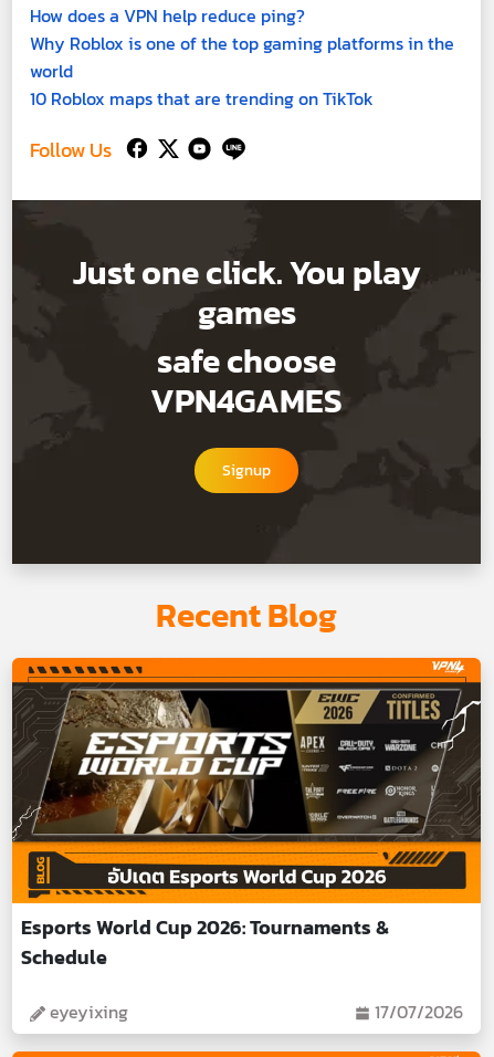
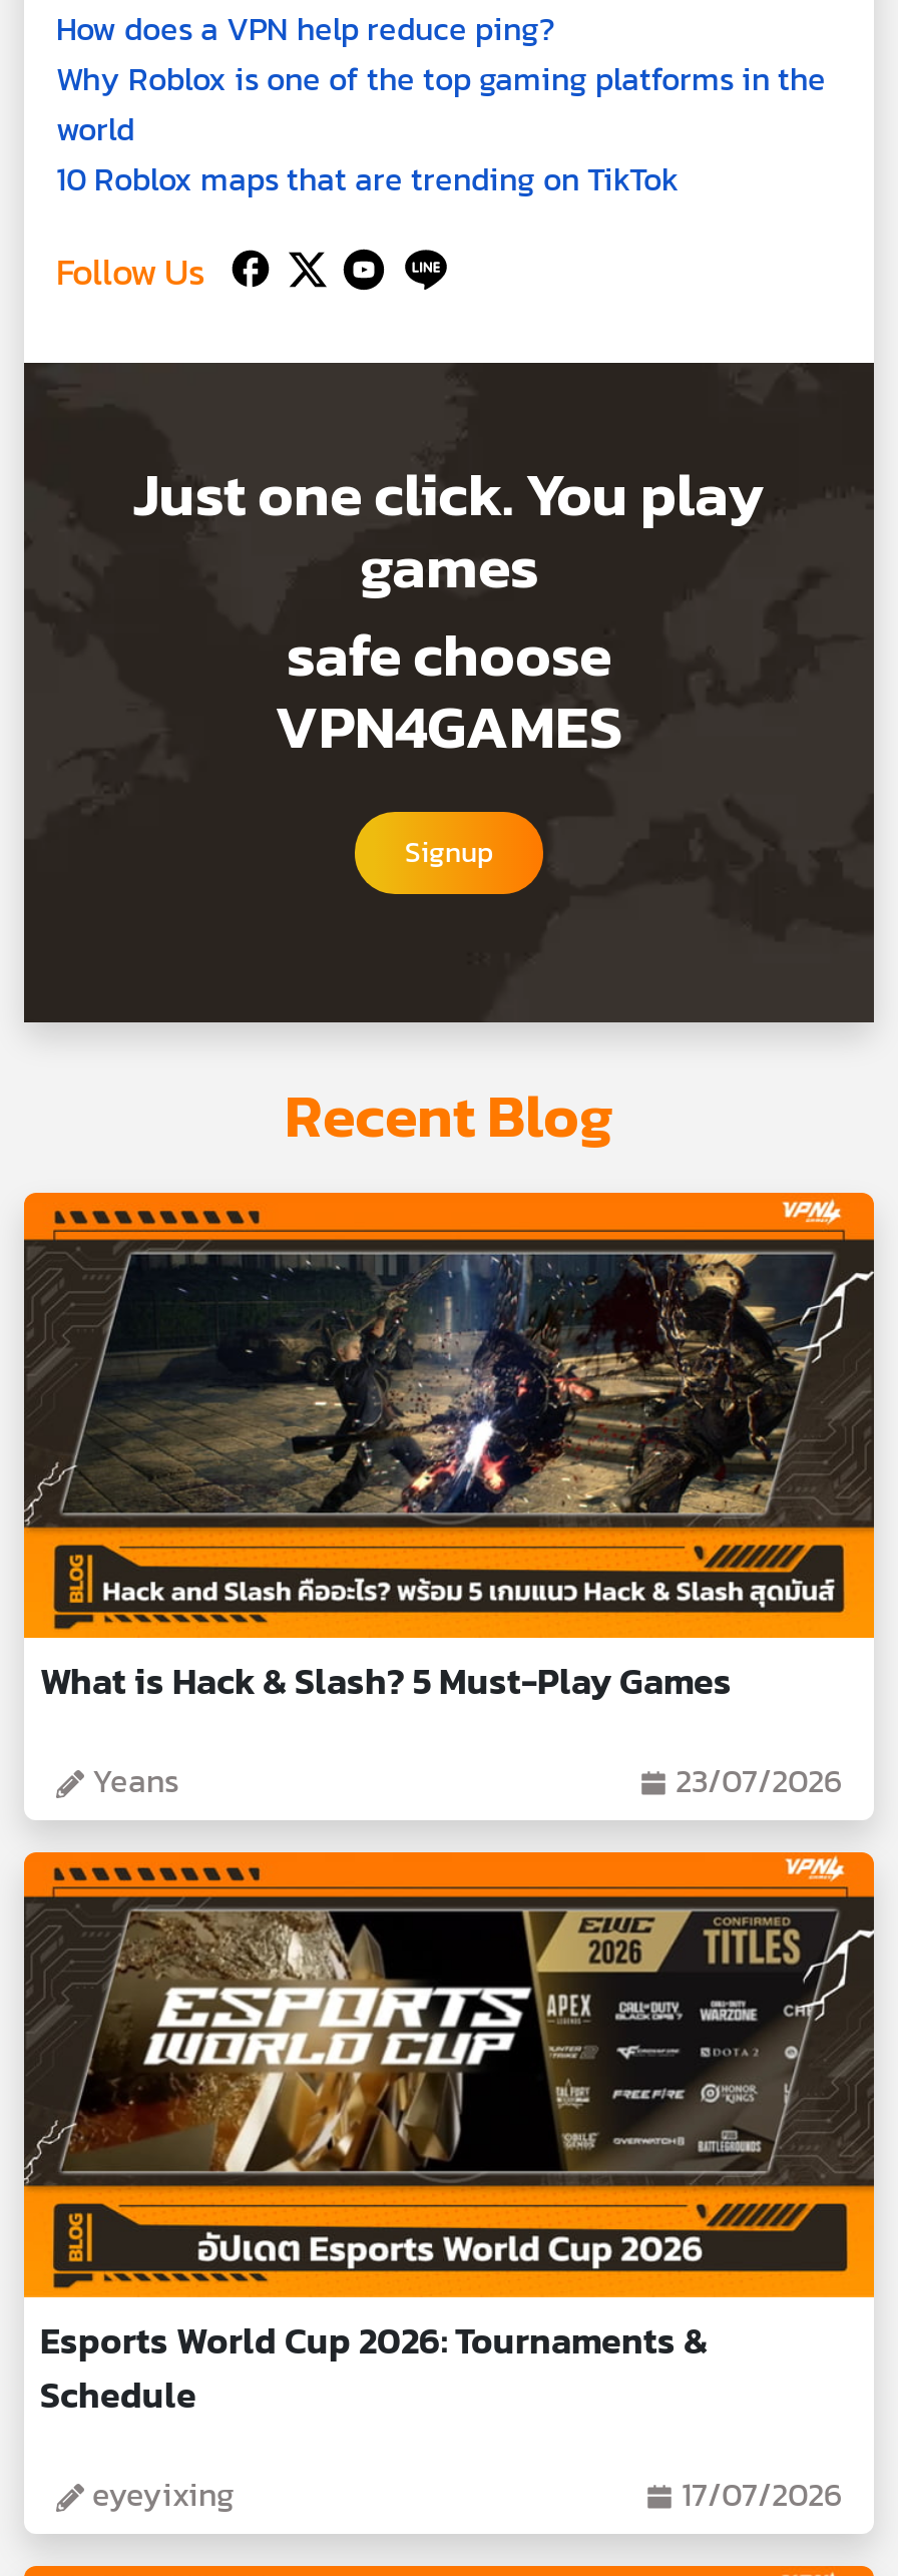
none -> [40,1544,846,1805] [image] | What is Hack & Slash? 5 Must-Play Games | Yeans | 23/07/2026
none -> [106,1251,806,1516] [image]

